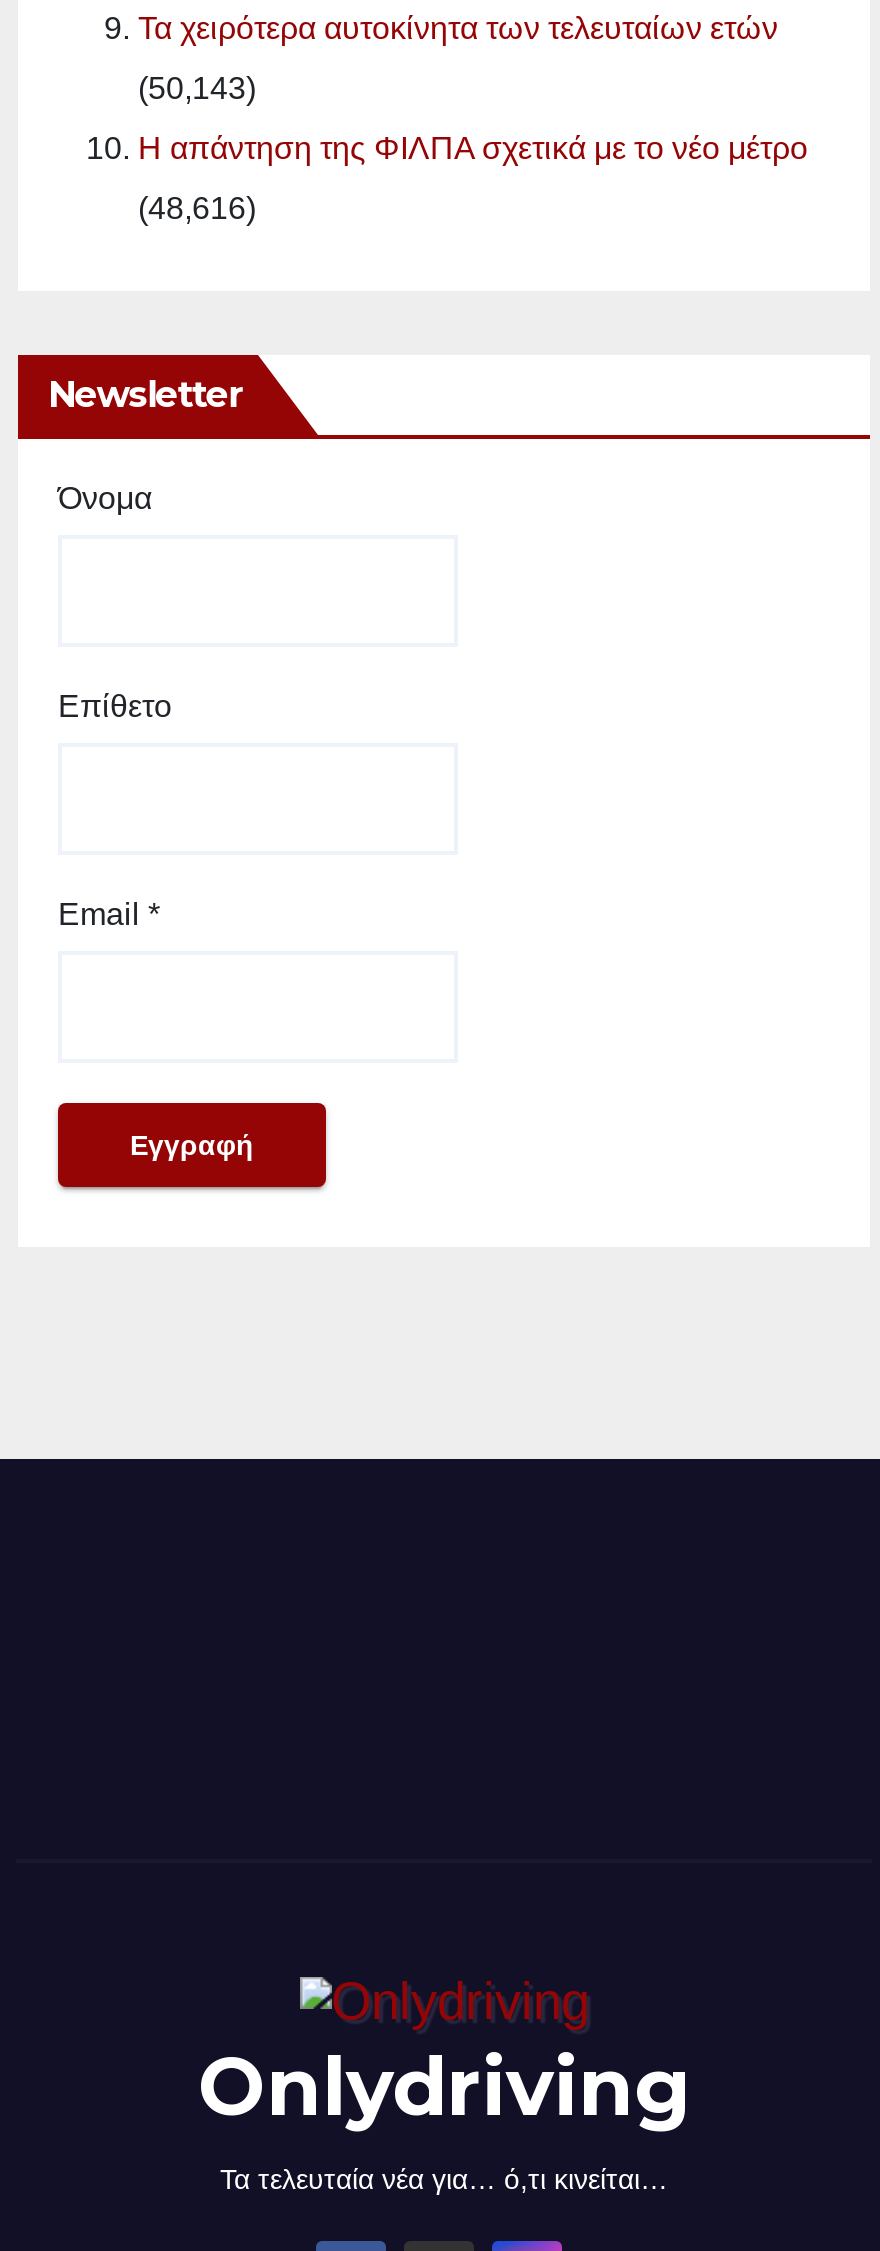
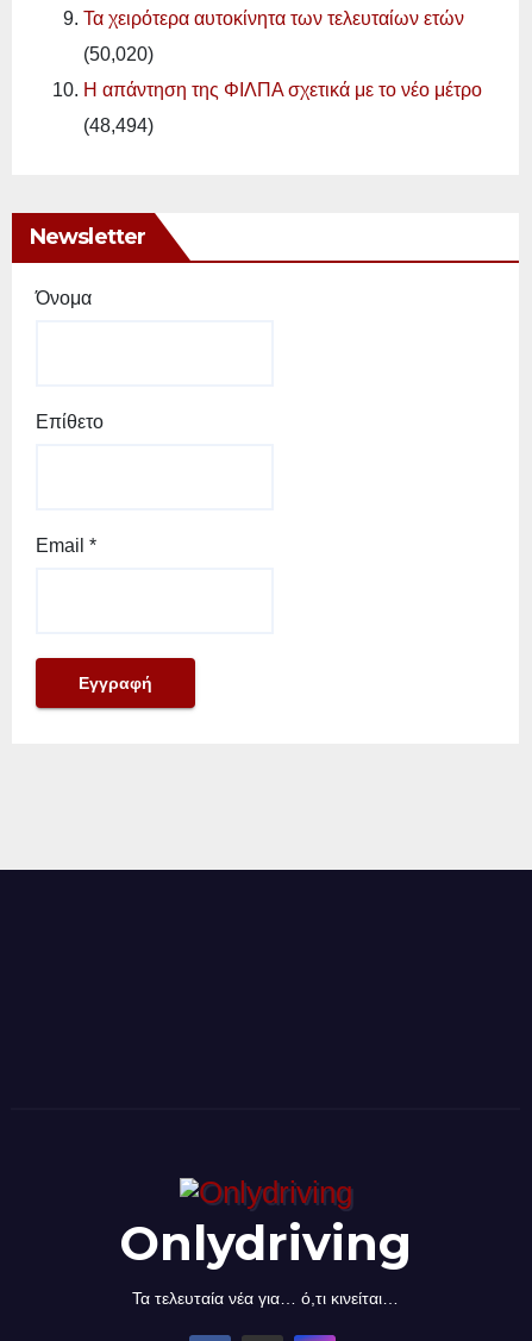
[138,71,256,105] (50,143) -> [83,44,154,64] (50,020)
[138,191,256,225] (48,616) -> [83,115,154,136] (48,494)

